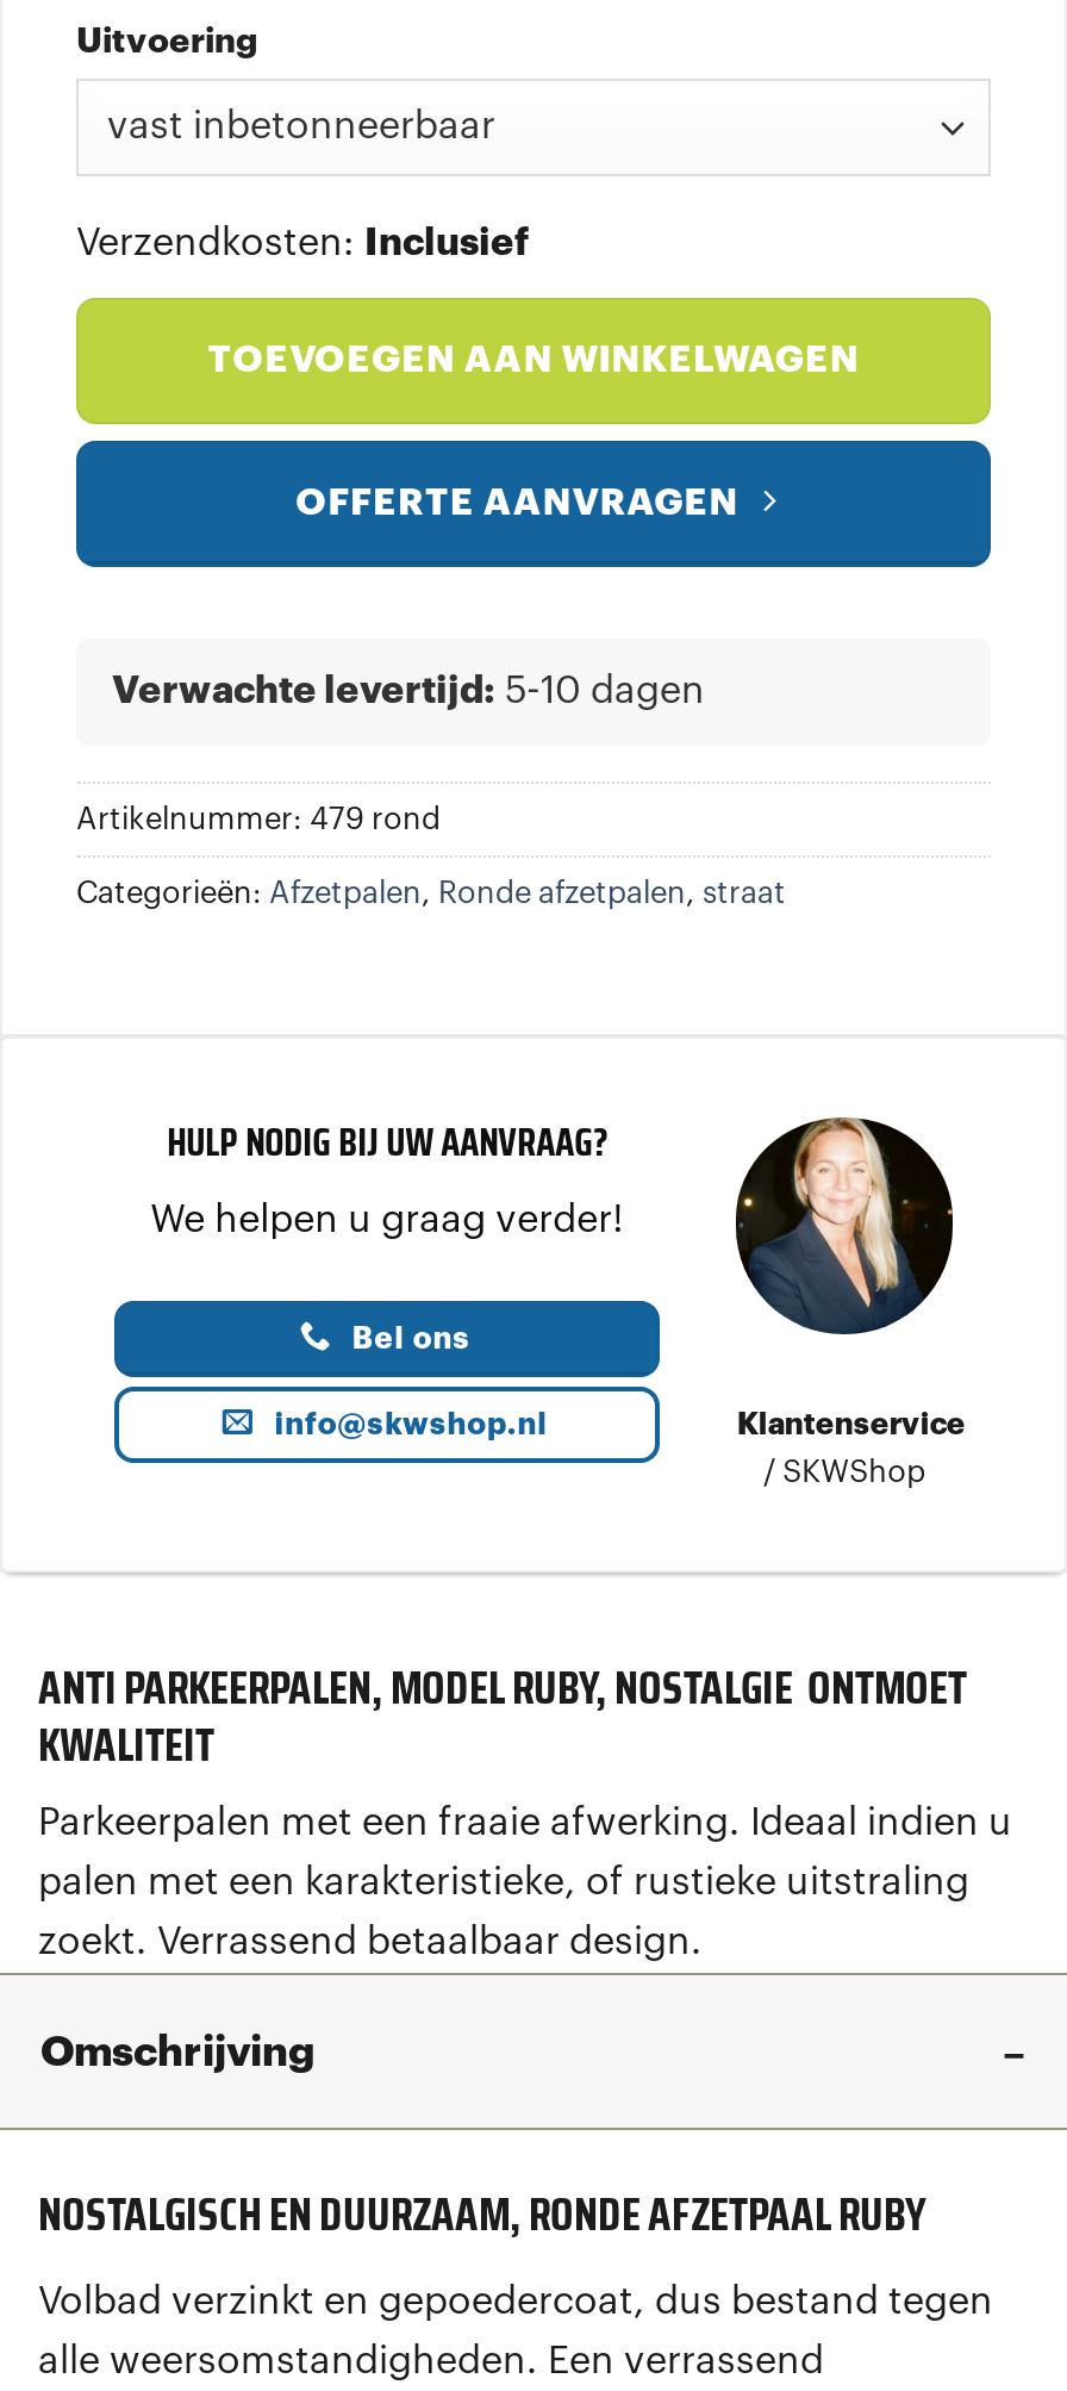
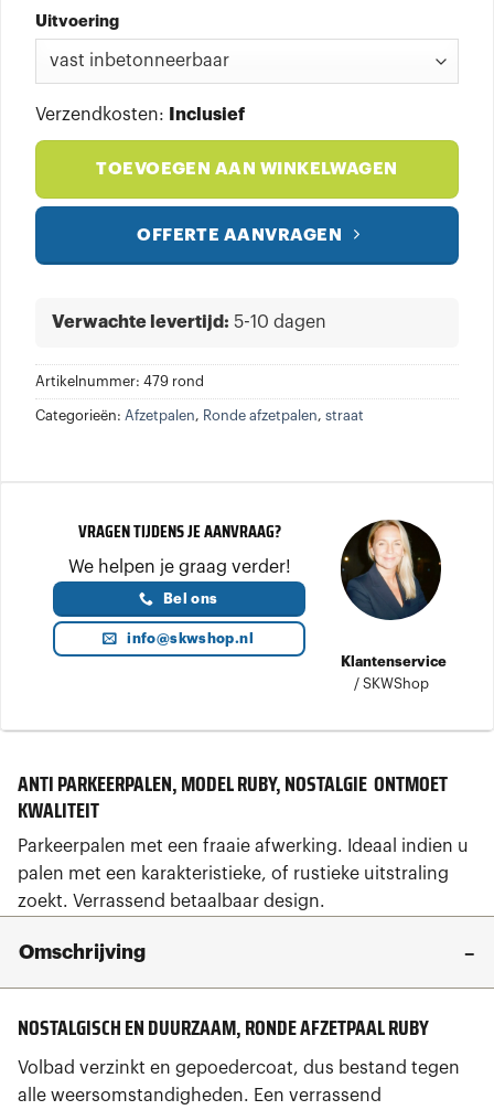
[167,1112,608,1172] HULP NODIG BIJ UW AANVRAAG? -> [78,517,281,545] VRAGEN TIJDENS JE AANVRAAG?
[151,1201,624,1239] We helpen u graag verder! -> [68,558,291,576] We helpen je graag verder!
moved [275,1322,548,1438] -> [127,591,254,645]: Bel ons | info@skwshop.nl

